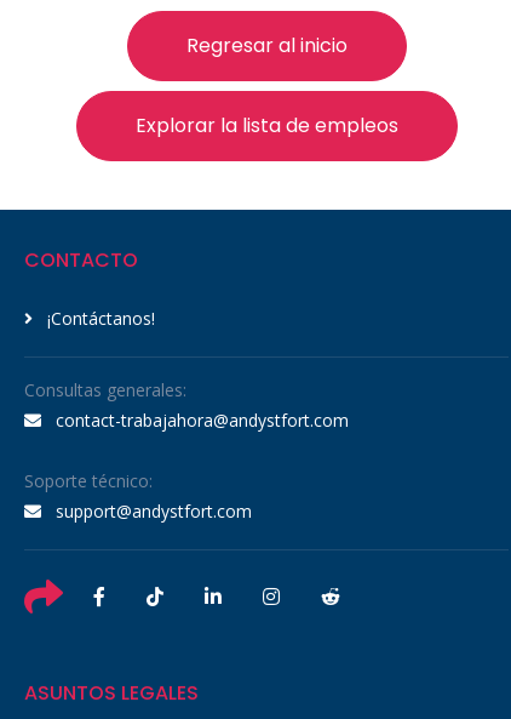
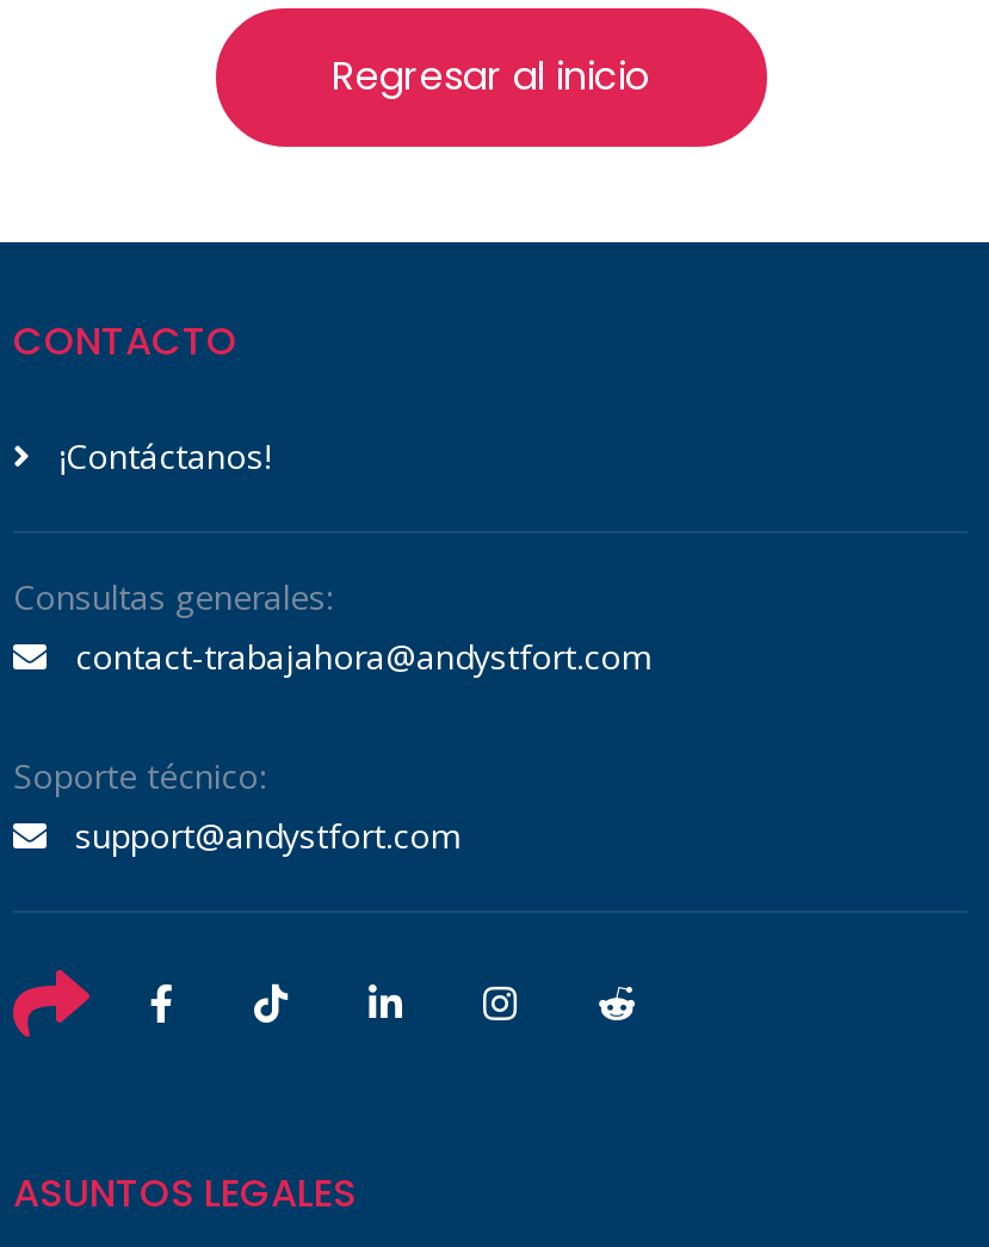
[75,90,398,162] [image] | Explorar la lista de empleos -> none
[384,90,459,162] [image] -> none

